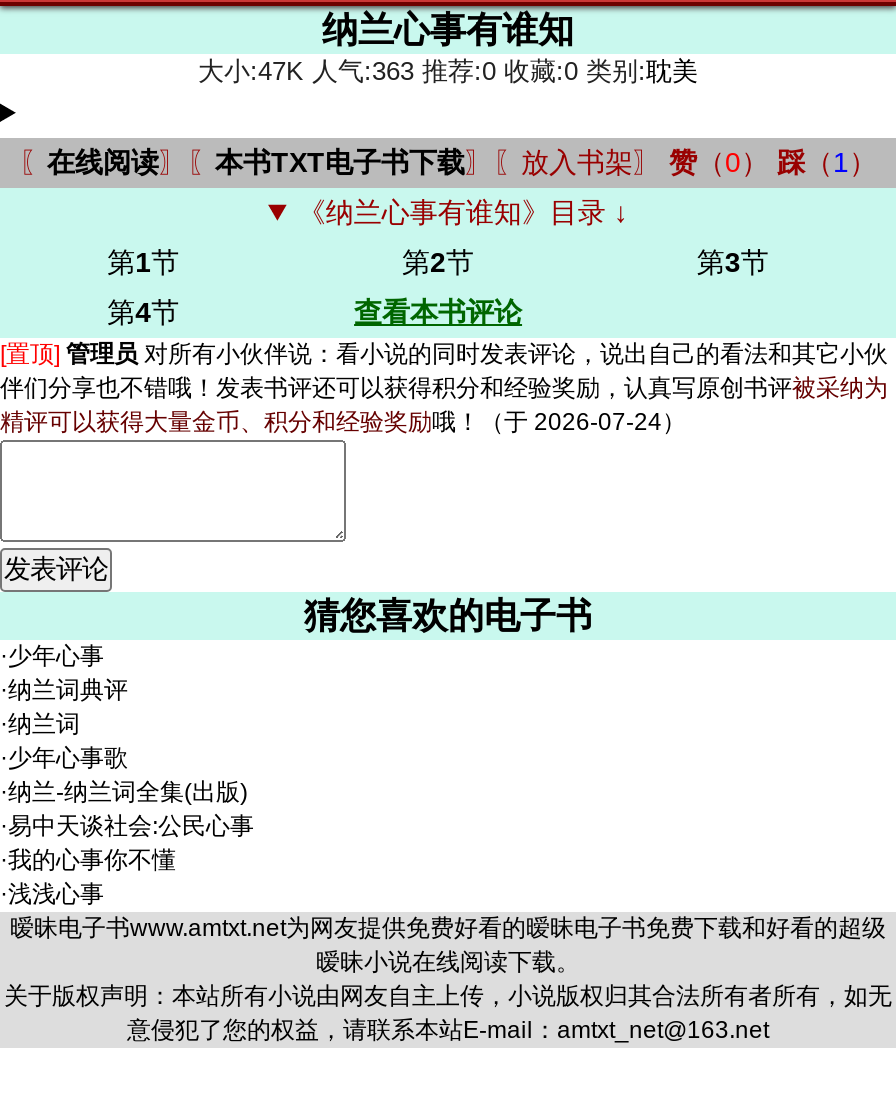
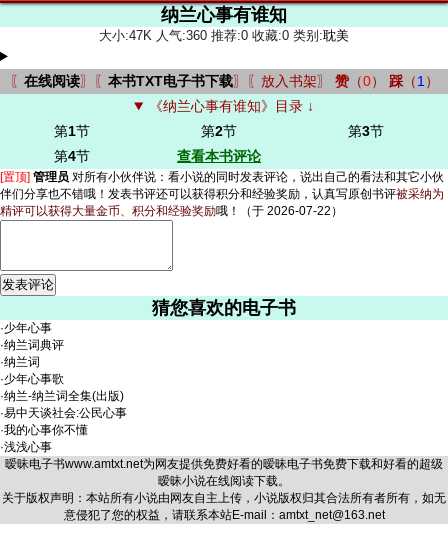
[198,56,698,86] 大小:47K 人气:363 推荐:0 收藏:0 类别:耽美 -> [99,28,349,43] 大小:47K 人气:360 推荐:0 收藏:0 类别:耽美
[0,408,686,436] 精评可以获得大量金币、积分和经验奖励哦！（于 2026-07-24） -> [0,204,343,218] 精评可以获得大量金币、积分和经验奖励哦！（于 2026-07-22）

